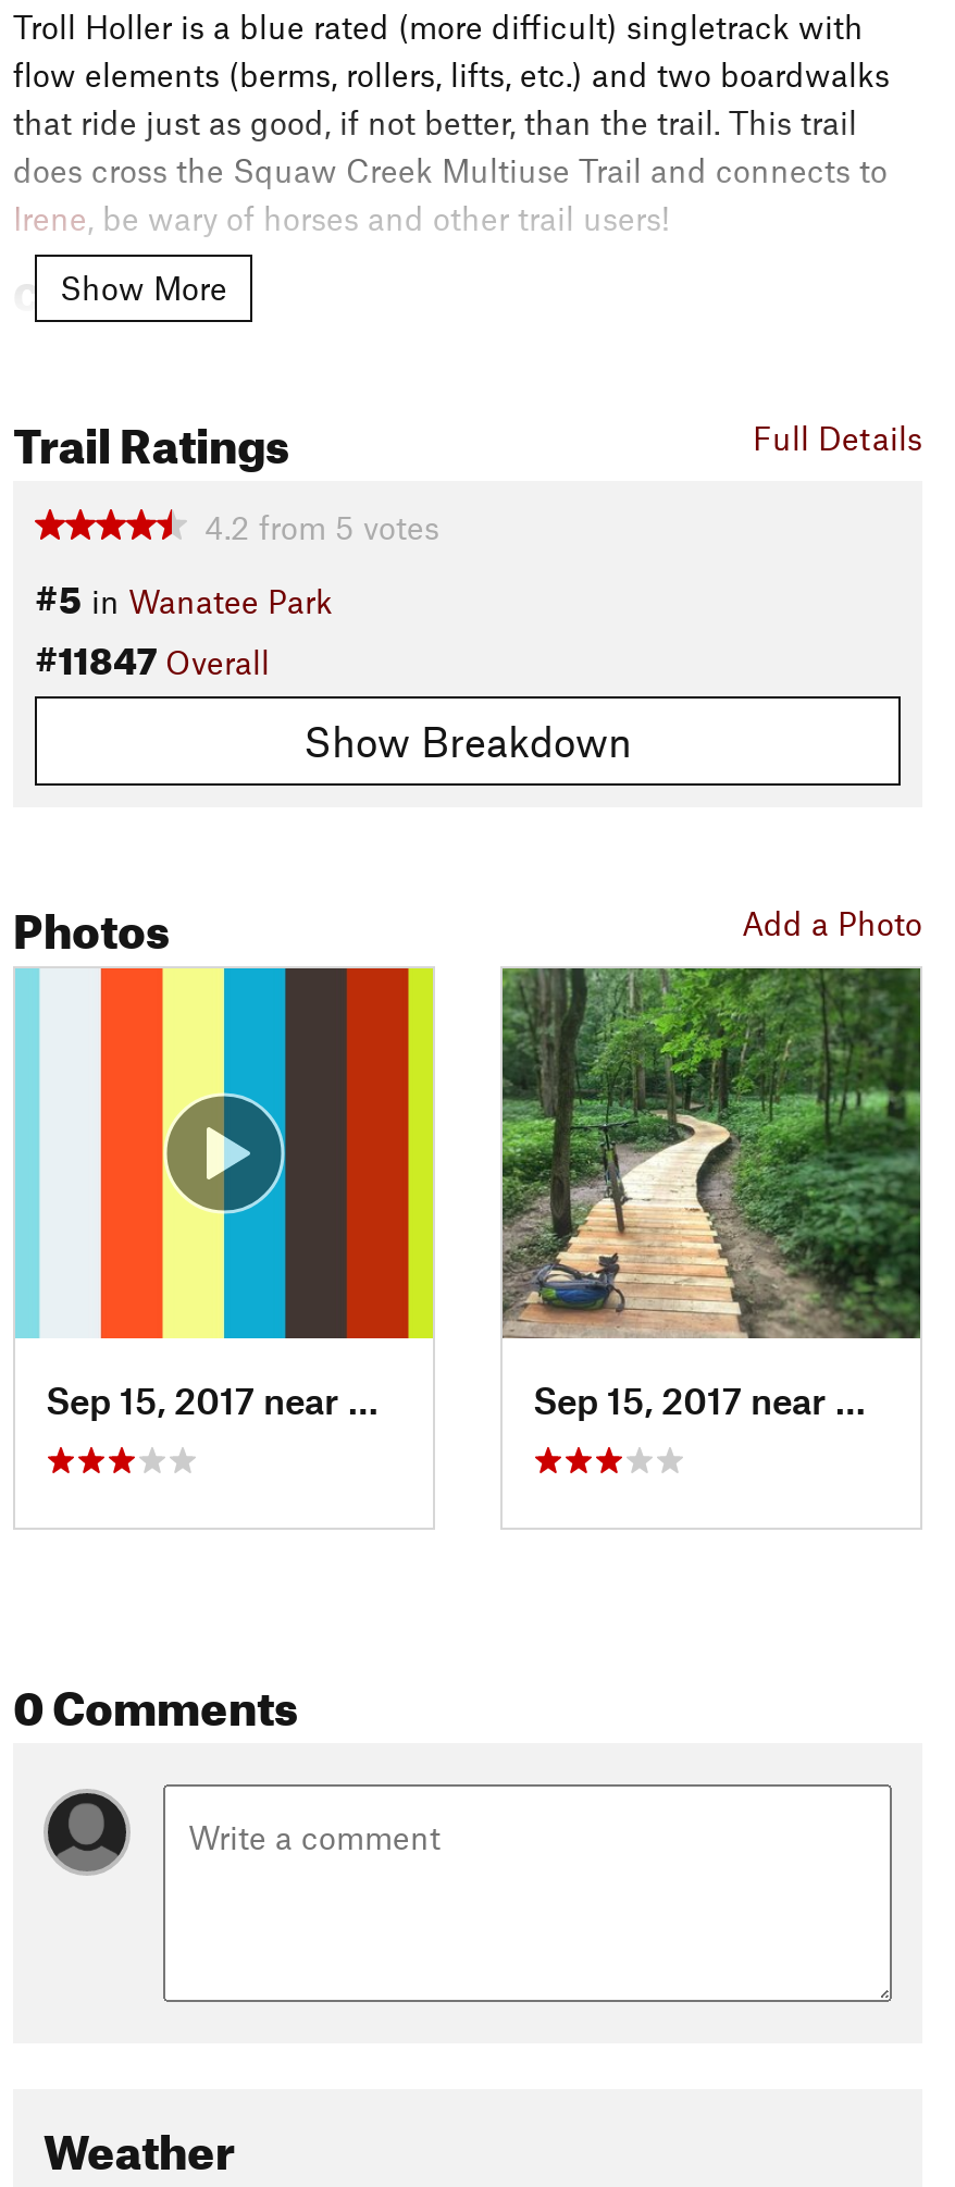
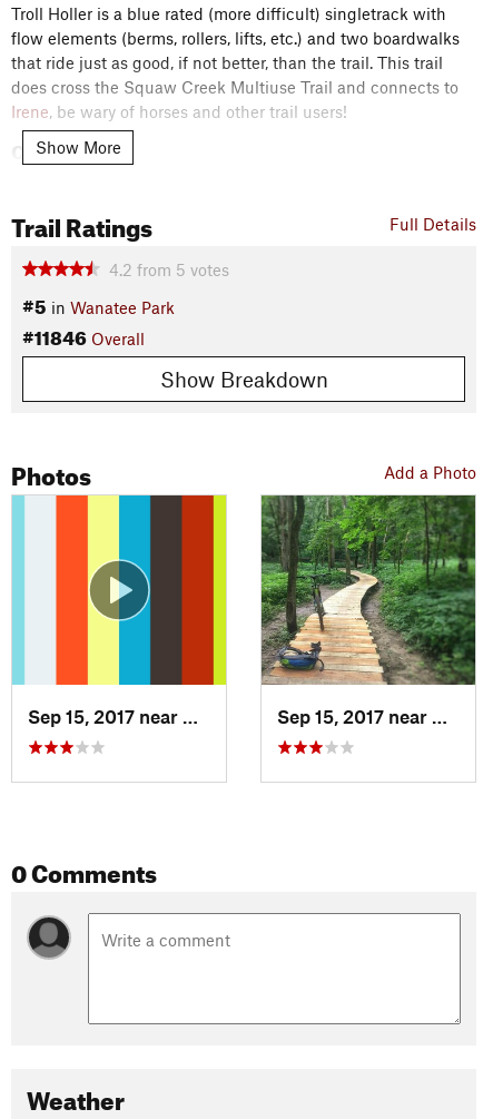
[35,625,270,683] #11847 Overall -> [22,320,145,350] #11846 Overall

